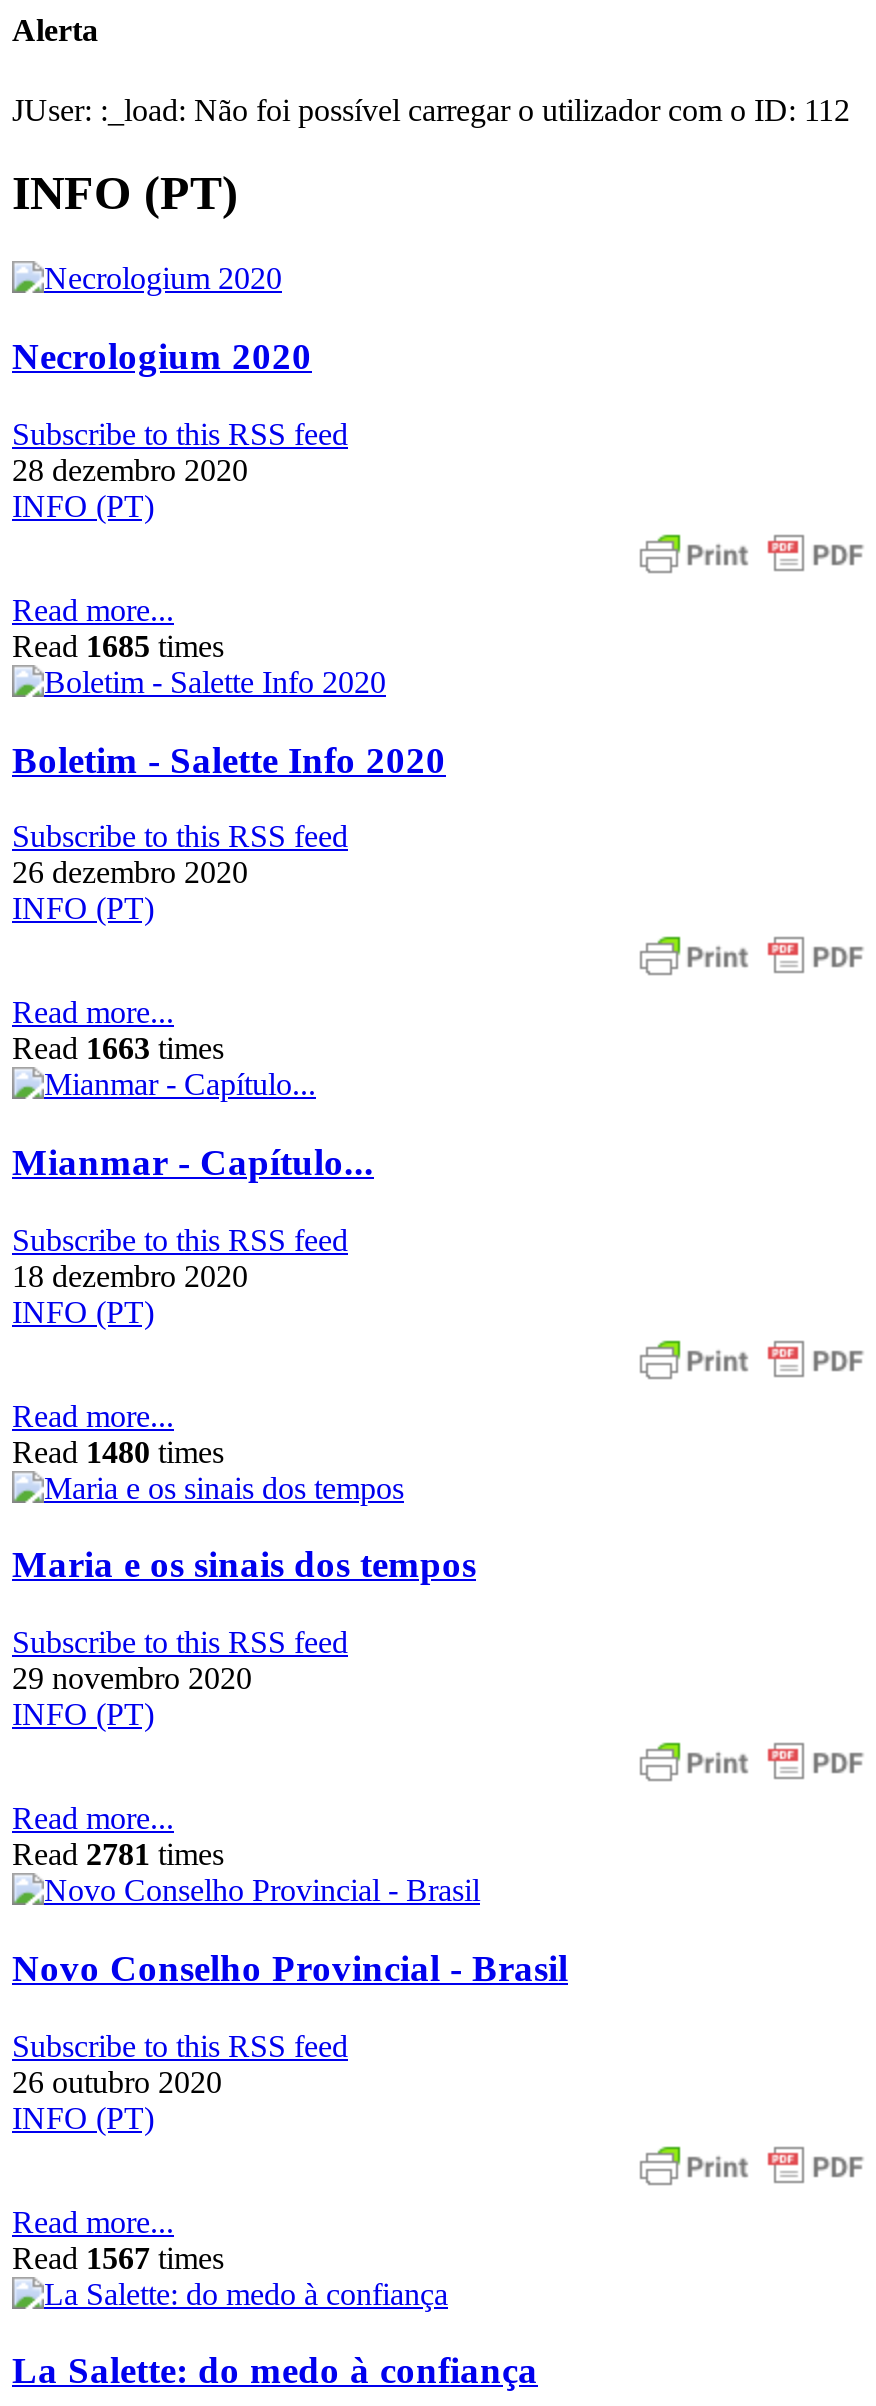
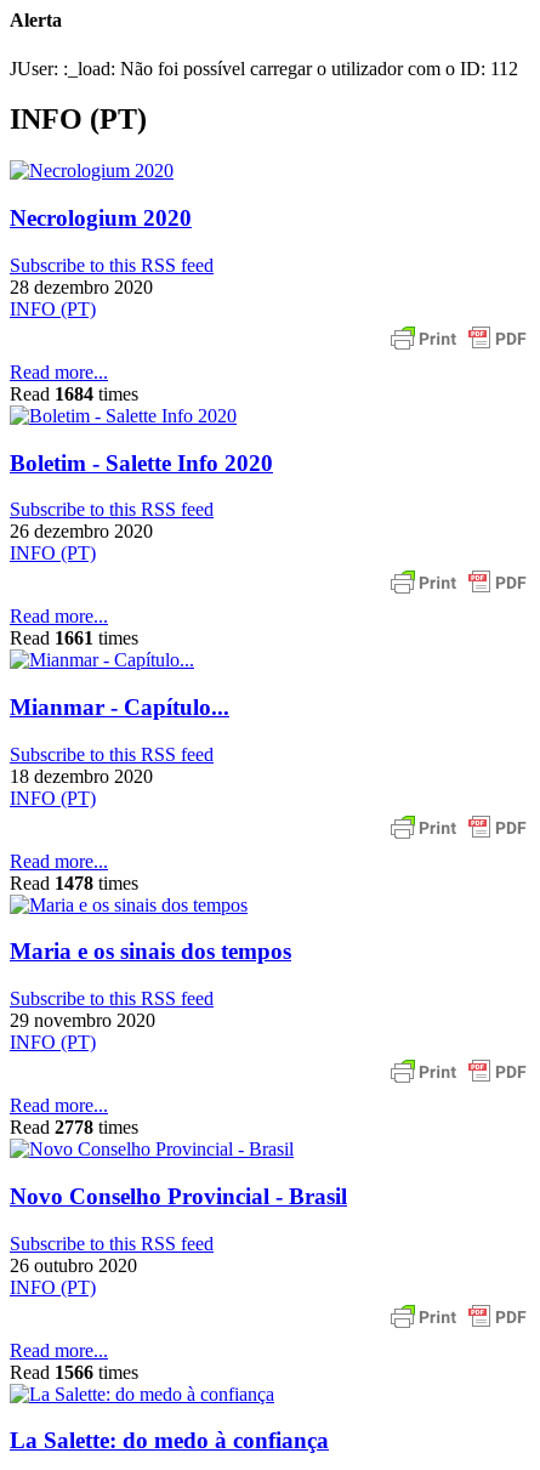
[12,629,224,663] Read 1685 times -> [10,383,138,404] Read 1684 times
[12,1031,224,1065] Read 1663 times -> [10,628,138,648] Read 1661 times
[12,1434,224,1468] Read 1480 times -> [10,872,138,893] Read 1478 times
[12,1837,224,1871] Read 2781 times -> [10,1117,138,1138] Read 2778 times
[12,2240,224,2274] Read 1567 times -> [10,1361,138,1382] Read 1566 times

